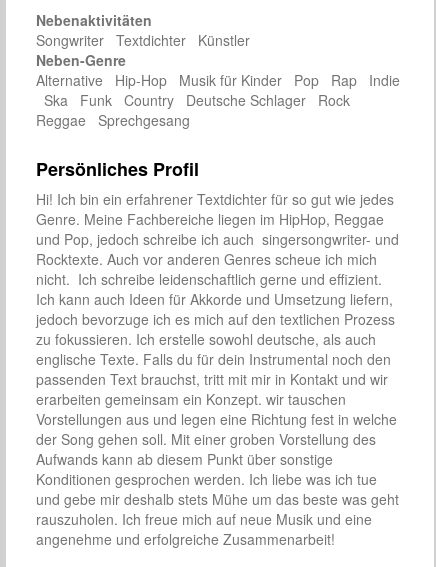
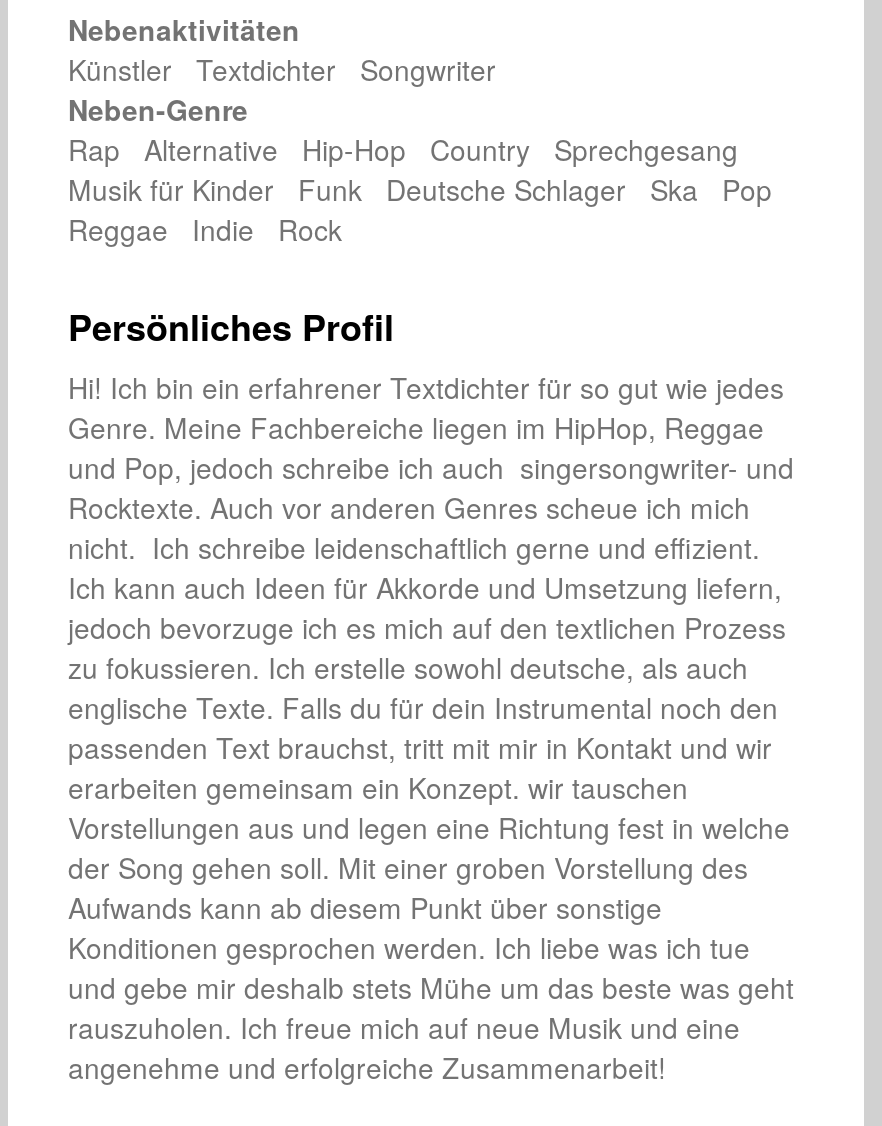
[36,30,258,50] Songwriter Textdichter Künstler -> [68,49,512,89] Künstler Textdichter Songwriter
[36,70,400,130] Alternative Hip-Hop Musik für Kinder Pop Rap Indie | Ska Funk Country Deutsche Schlager Rock | Reggae Sprechgesang -> [68,129,788,249] Rap Alternative Hip-Hop Country Sprechgesang | Musik für Kinder Funk Deutsche Schlager Ska Pop | Reggae Indie Rock

